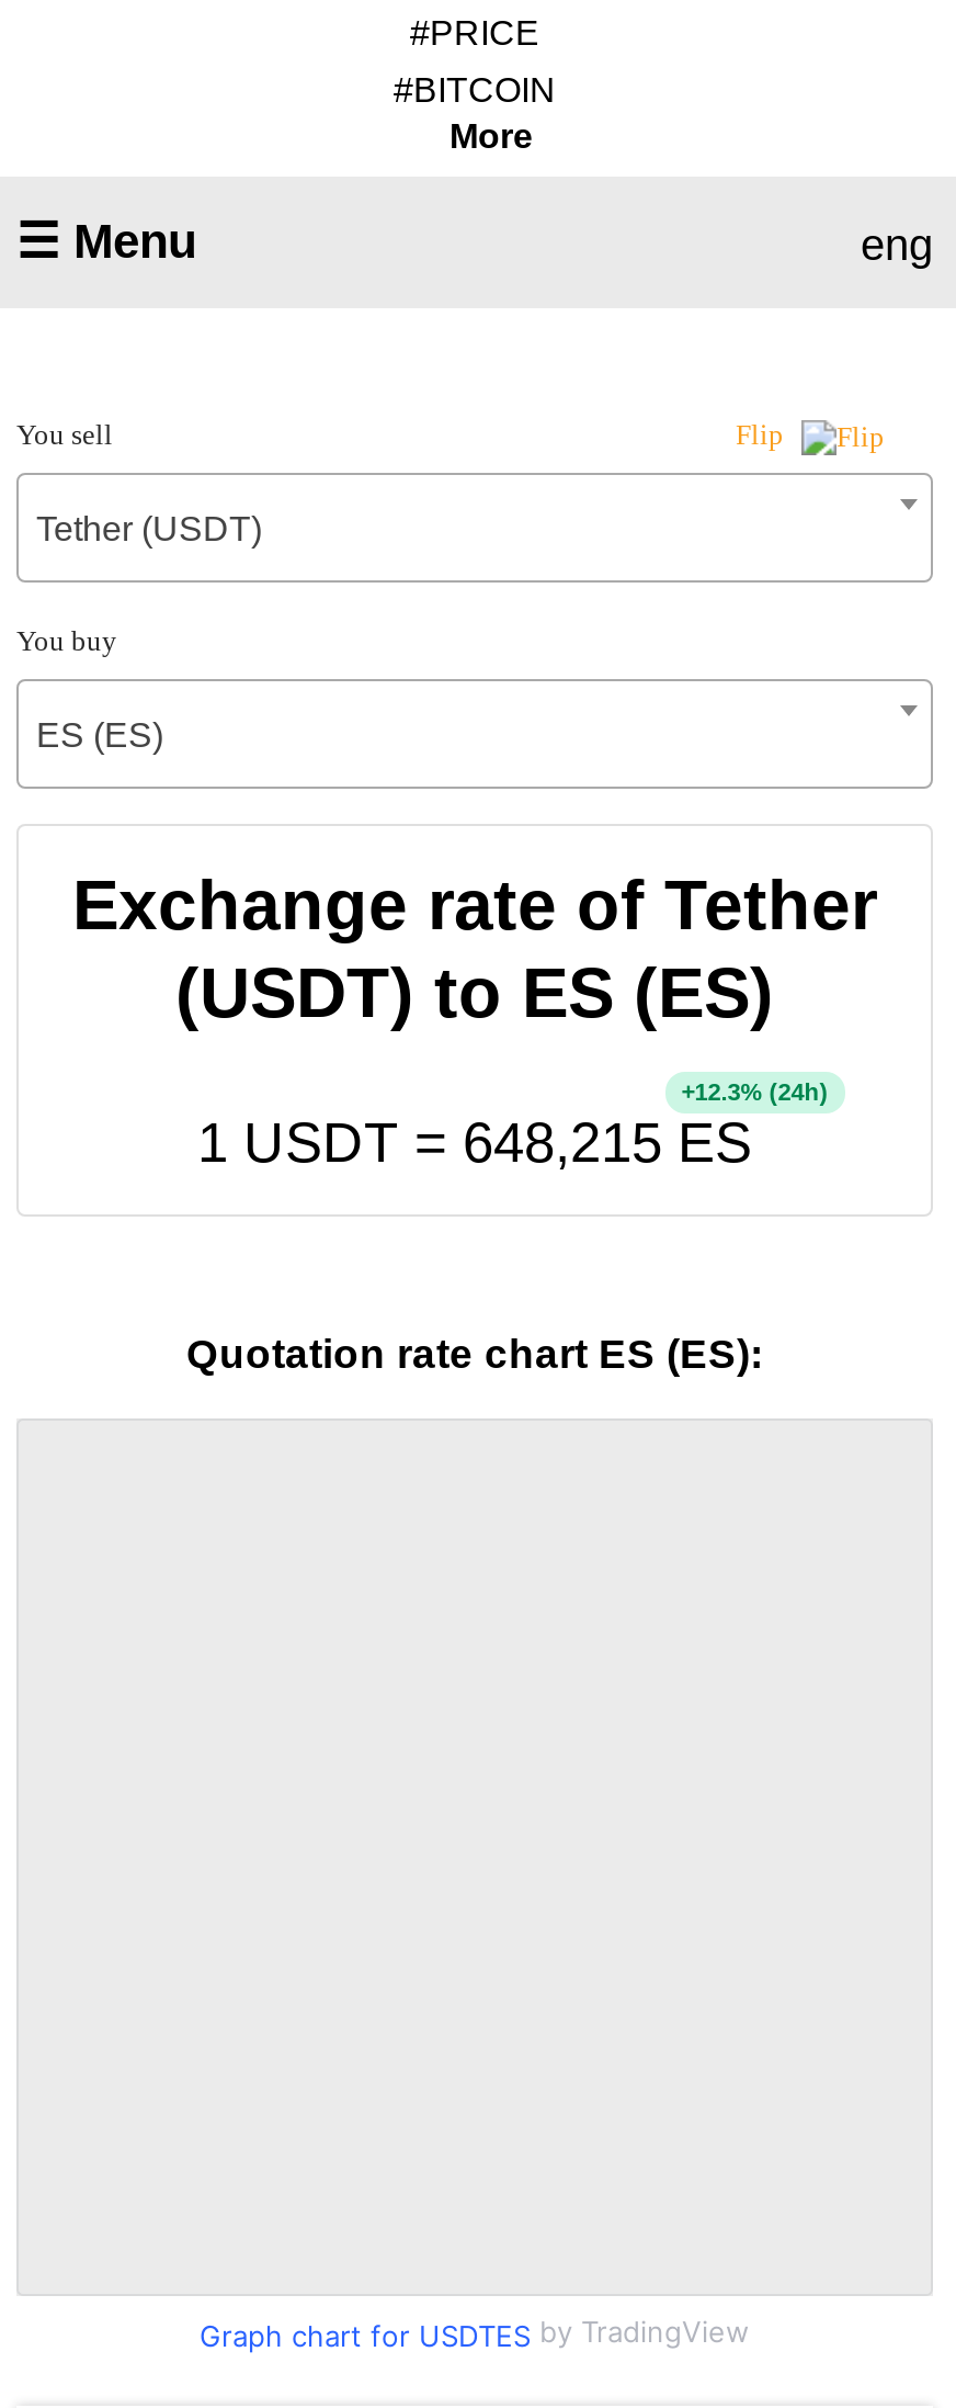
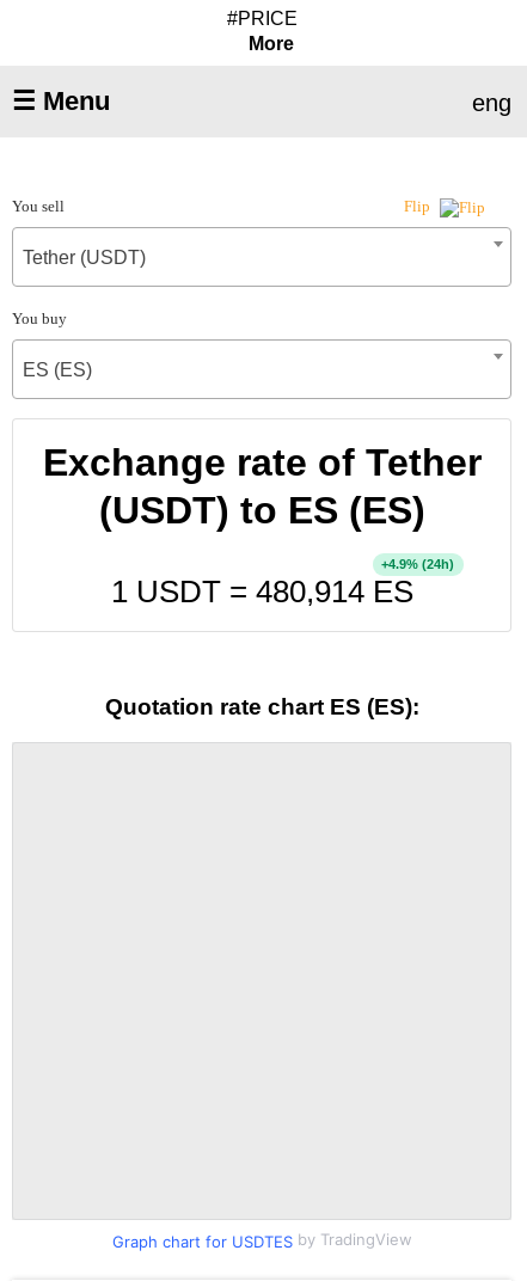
[394,71,556,108] #BITCOIN -> none
[681,1077,828,1105] +12.3% (24h) -> [382,556,454,571] +4.9% (24h)
[197,1111,752,1172] 1 USDT = 648,215 ES -> [111,574,413,608] 1 USDT = 480,914 ES

